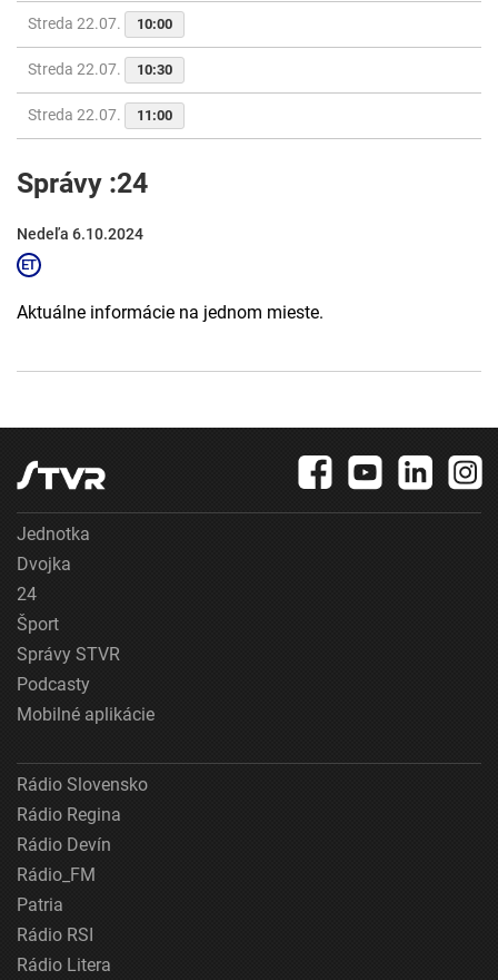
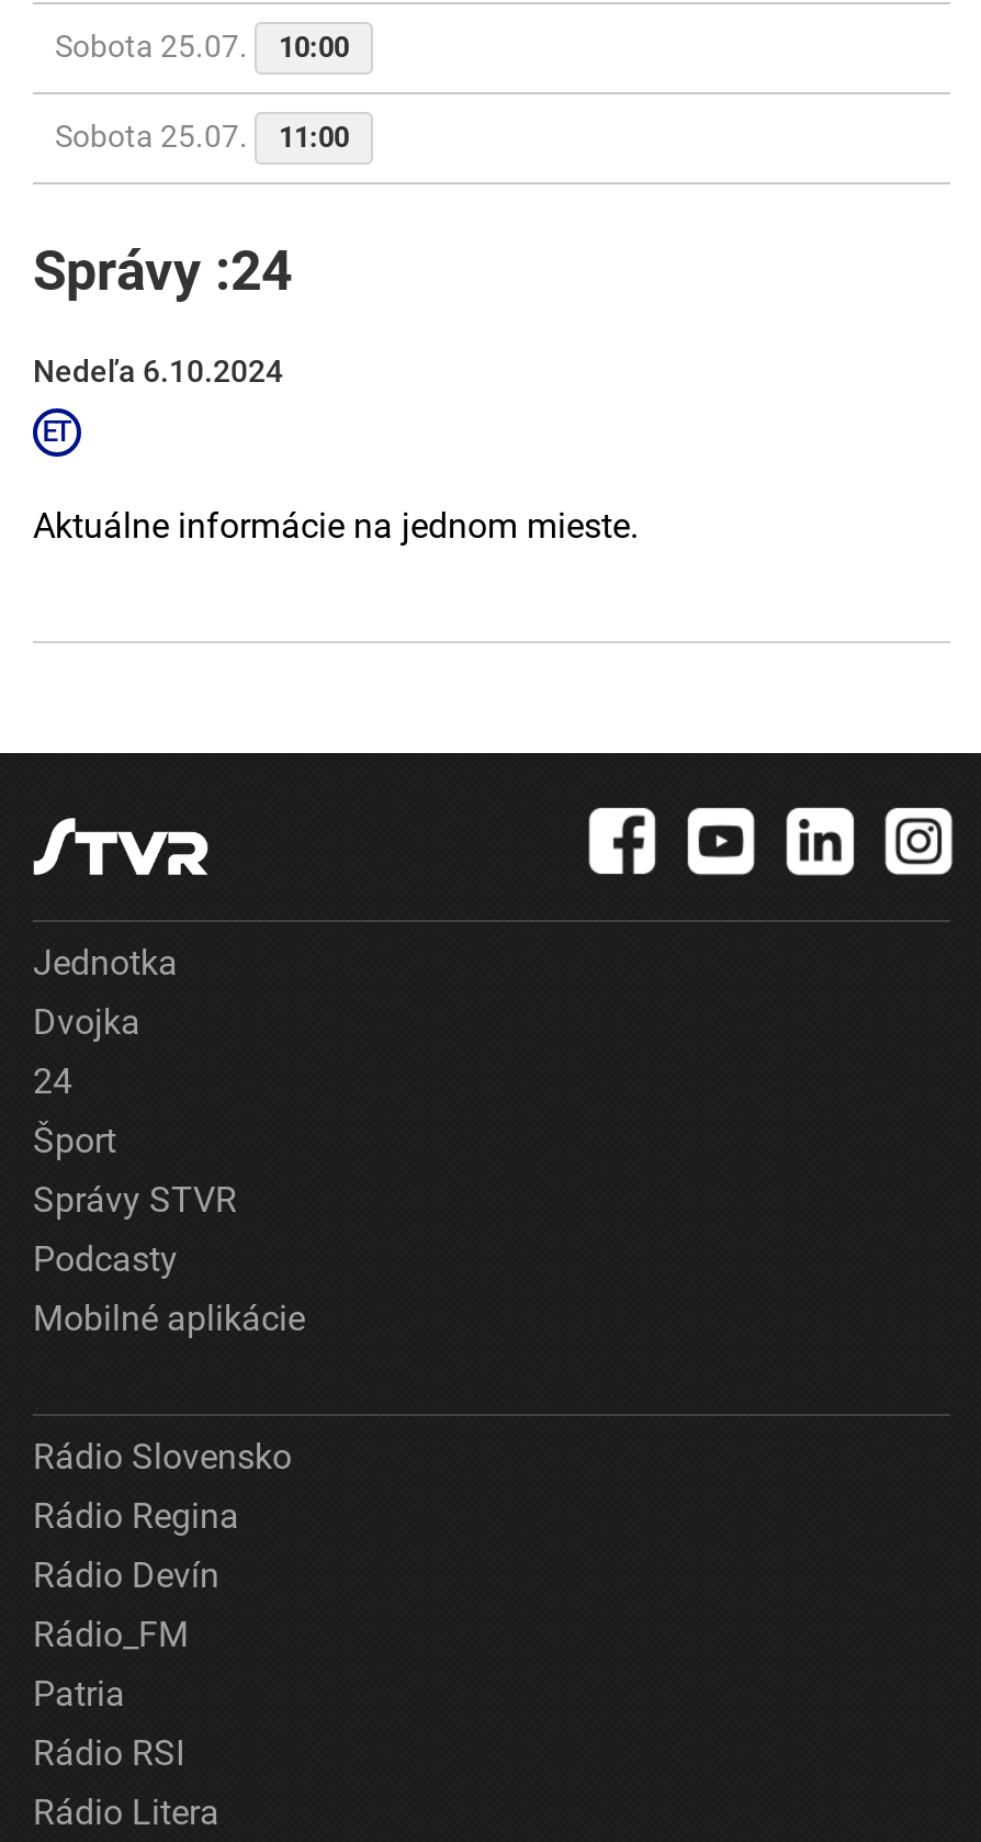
[28,15,172,33] Streda 22.07. 10:00 -> [55,29,349,64] Sobota 25.07. 10:00
[28,60,172,124] Streda 22.07. | 10:30 | Streda 22.07. -> [55,119,255,154] Sobota 25.07.

